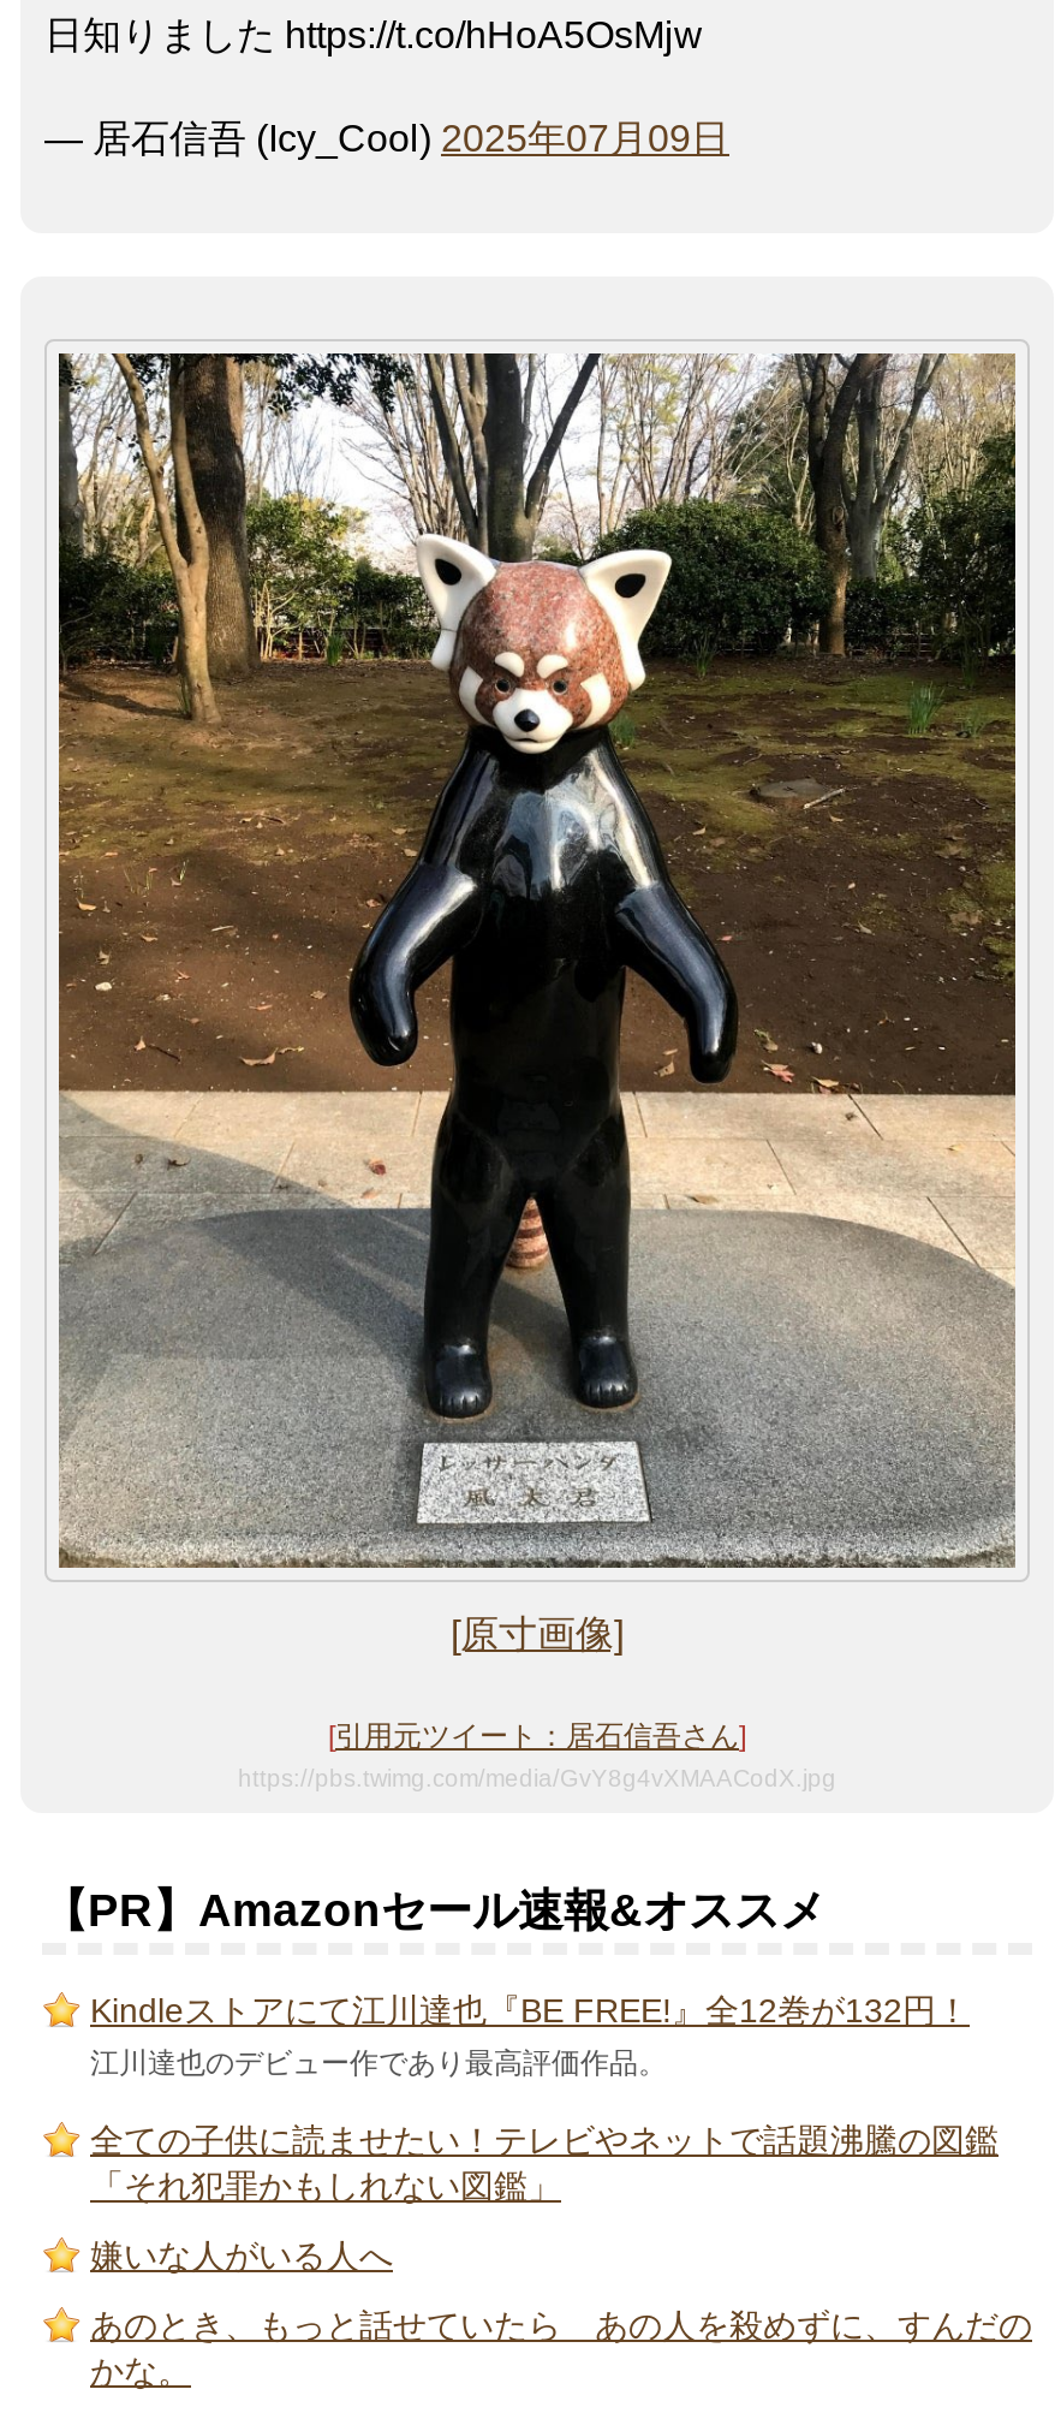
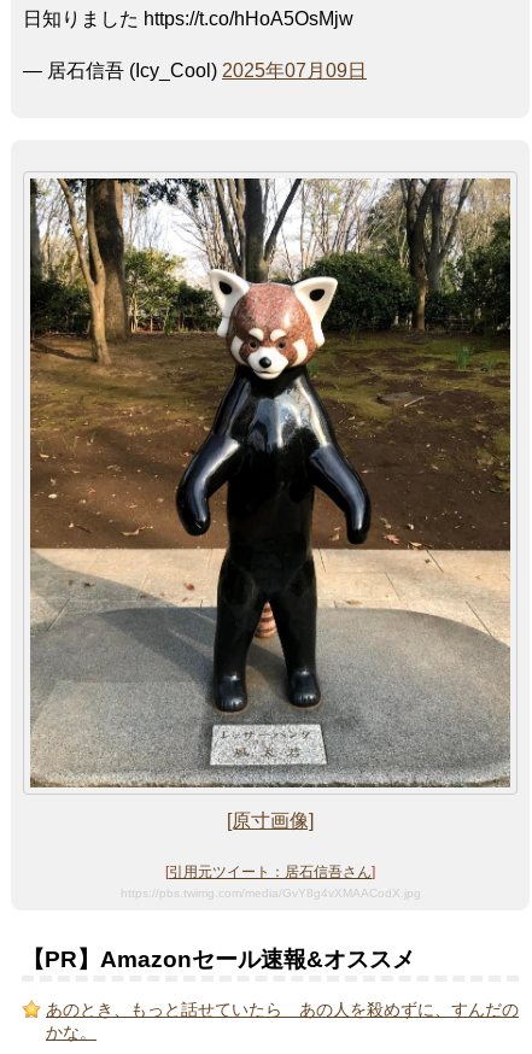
[90,1991,999,2275] Kindleストアにて江川達也『BE FREE!』全12巻が132円！ | 江川達也のデビュー作であり最高評価作品。 | 全ての子供に読ませたい！テレビやネットで話題沸騰の図鑑 | 「それ犯罪かもしれない図鑑」 | 嫌いな人がいる人へ -> none

